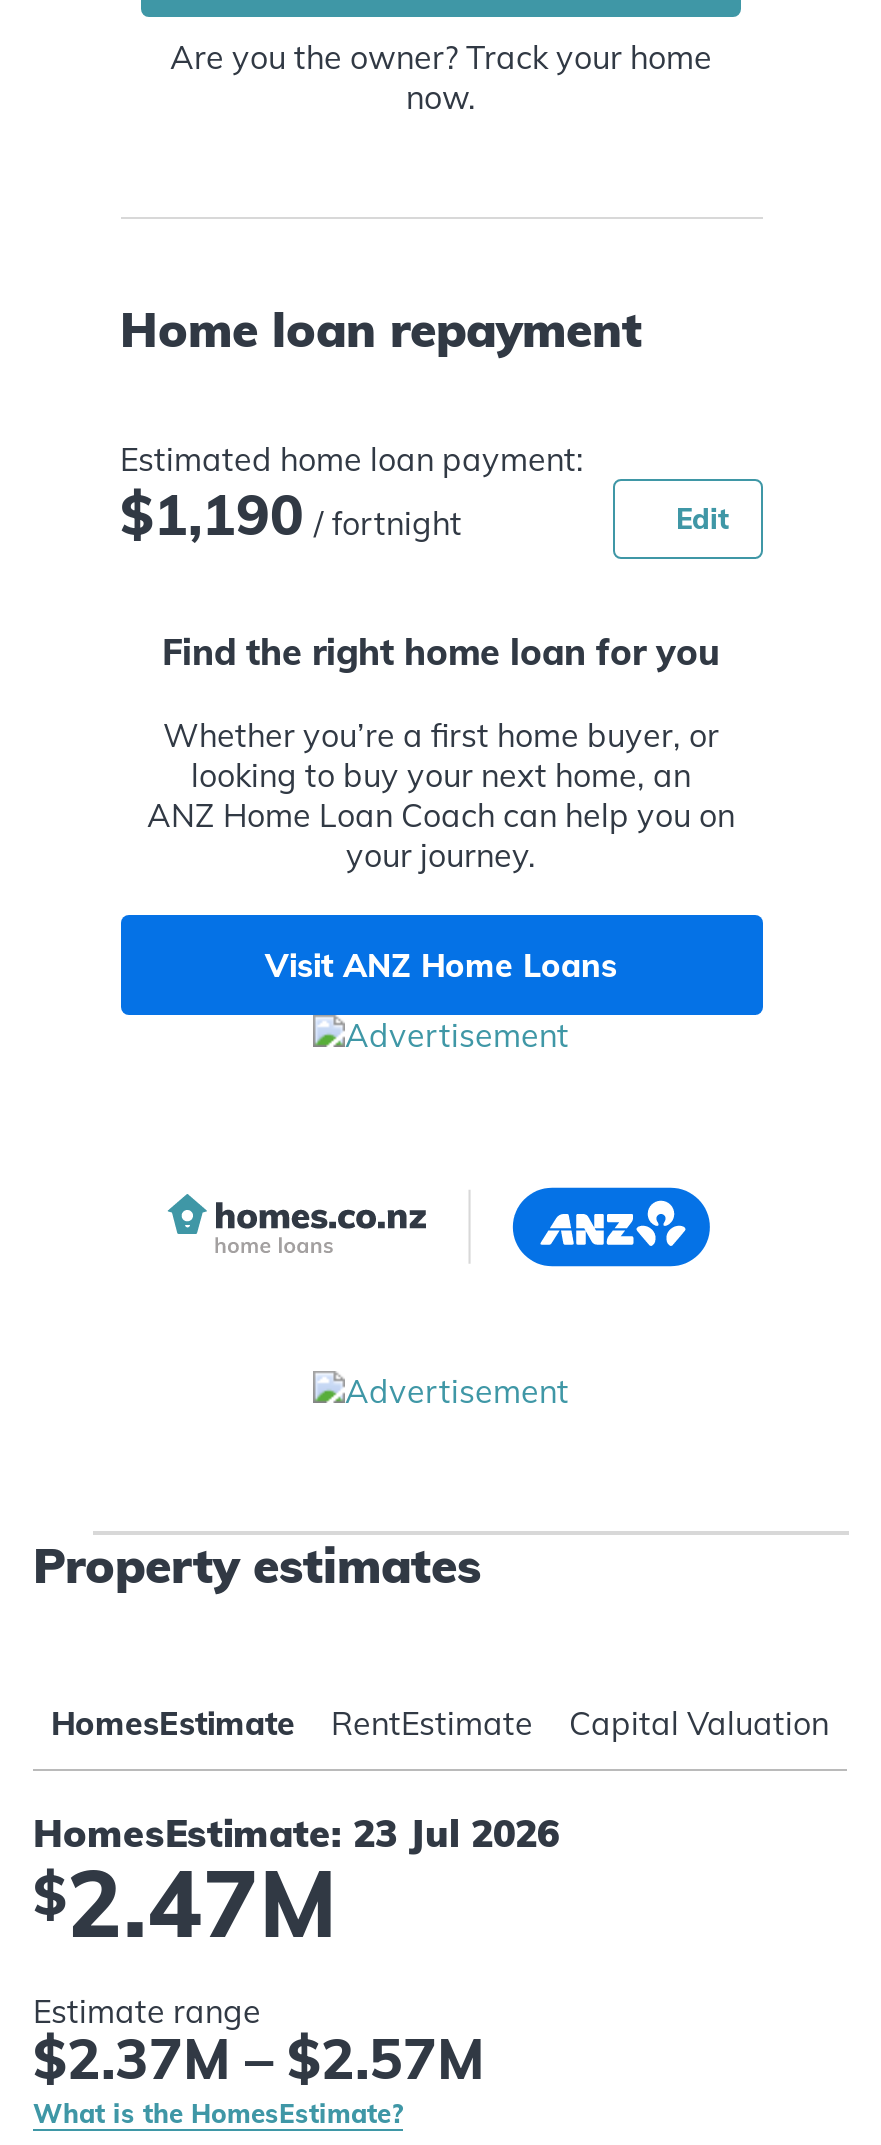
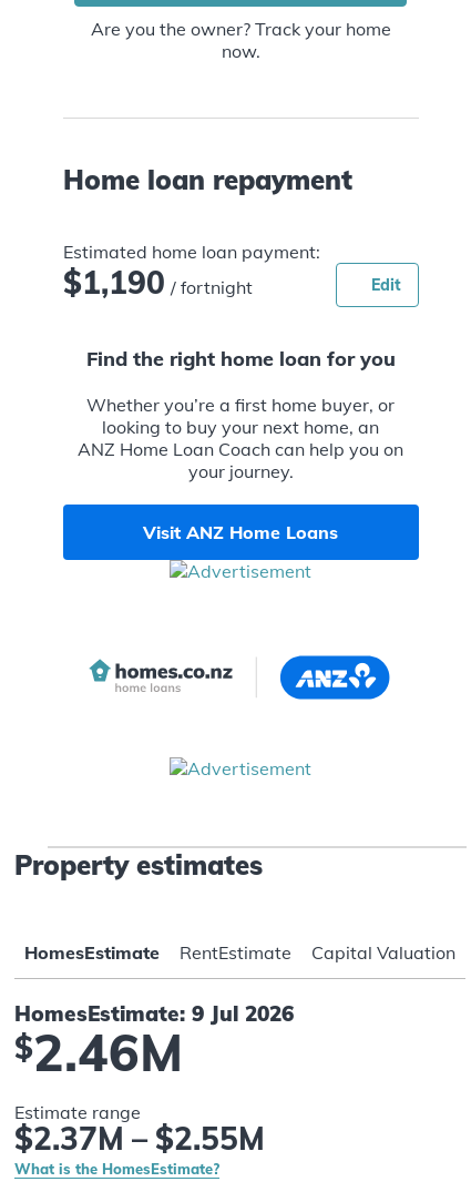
[33,1809,559,1961] HomesEstimate: 23 Jul 2026 | $2.47M -> [14,1000,294,1085] HomesEstimate: 9 Jul 2026 | $2.46M
[33,2024,485,2094] $2.37M – $2.57M -> [14,1119,265,1158] $2.37M – $2.55M

